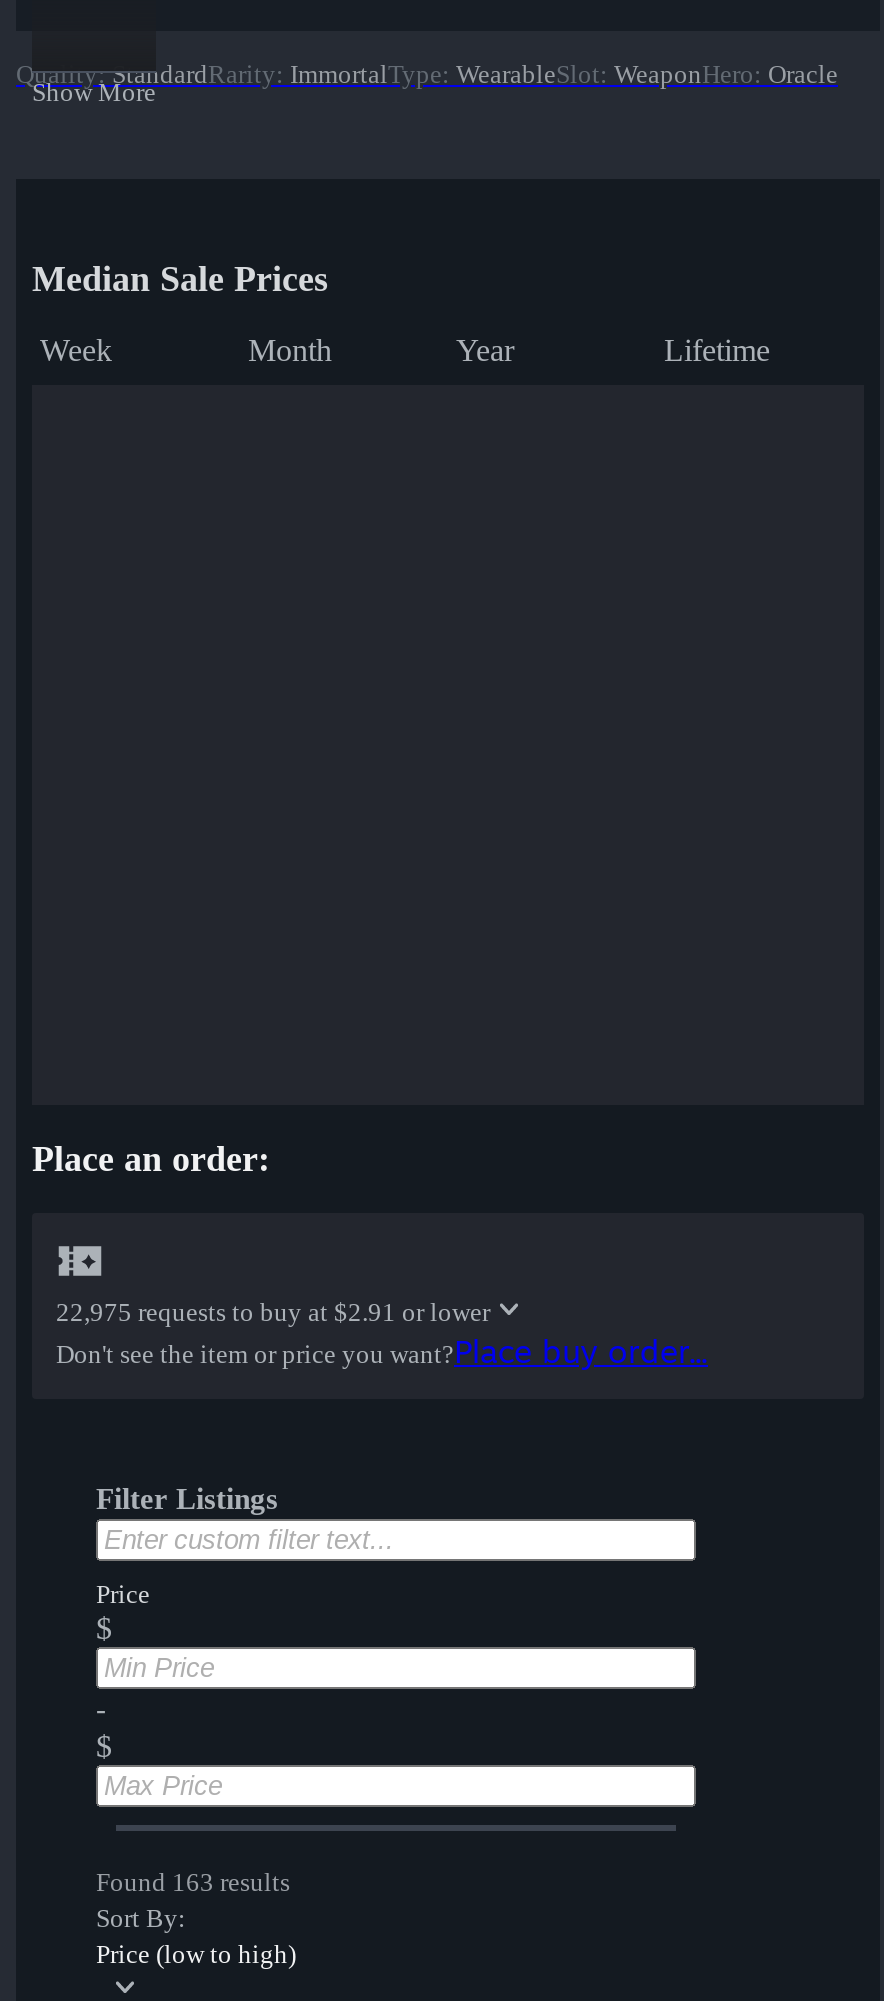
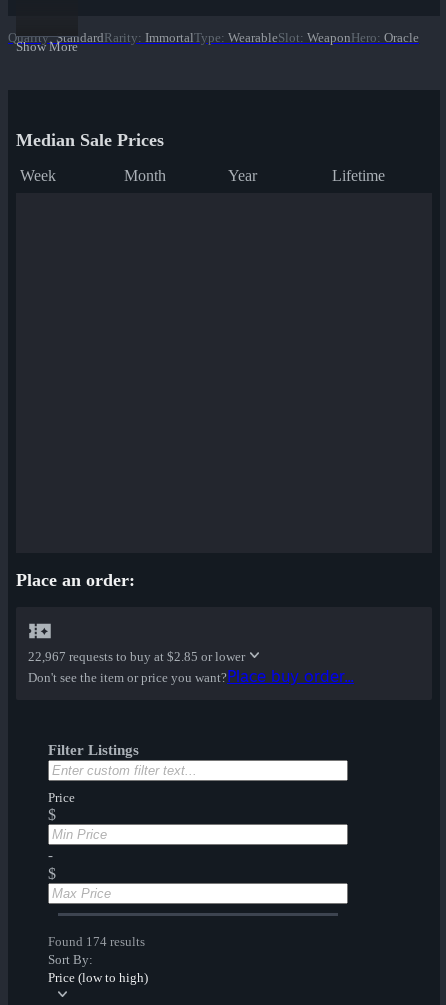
[56,1297,490,1327] 22,975 requests to buy at $2.91 or lower -> [28,649,245,664] 22,967 requests to buy at $2.85 or lower
[96,1867,290,1897] Found 163 results -> [48,934,145,949] Found 174 results

